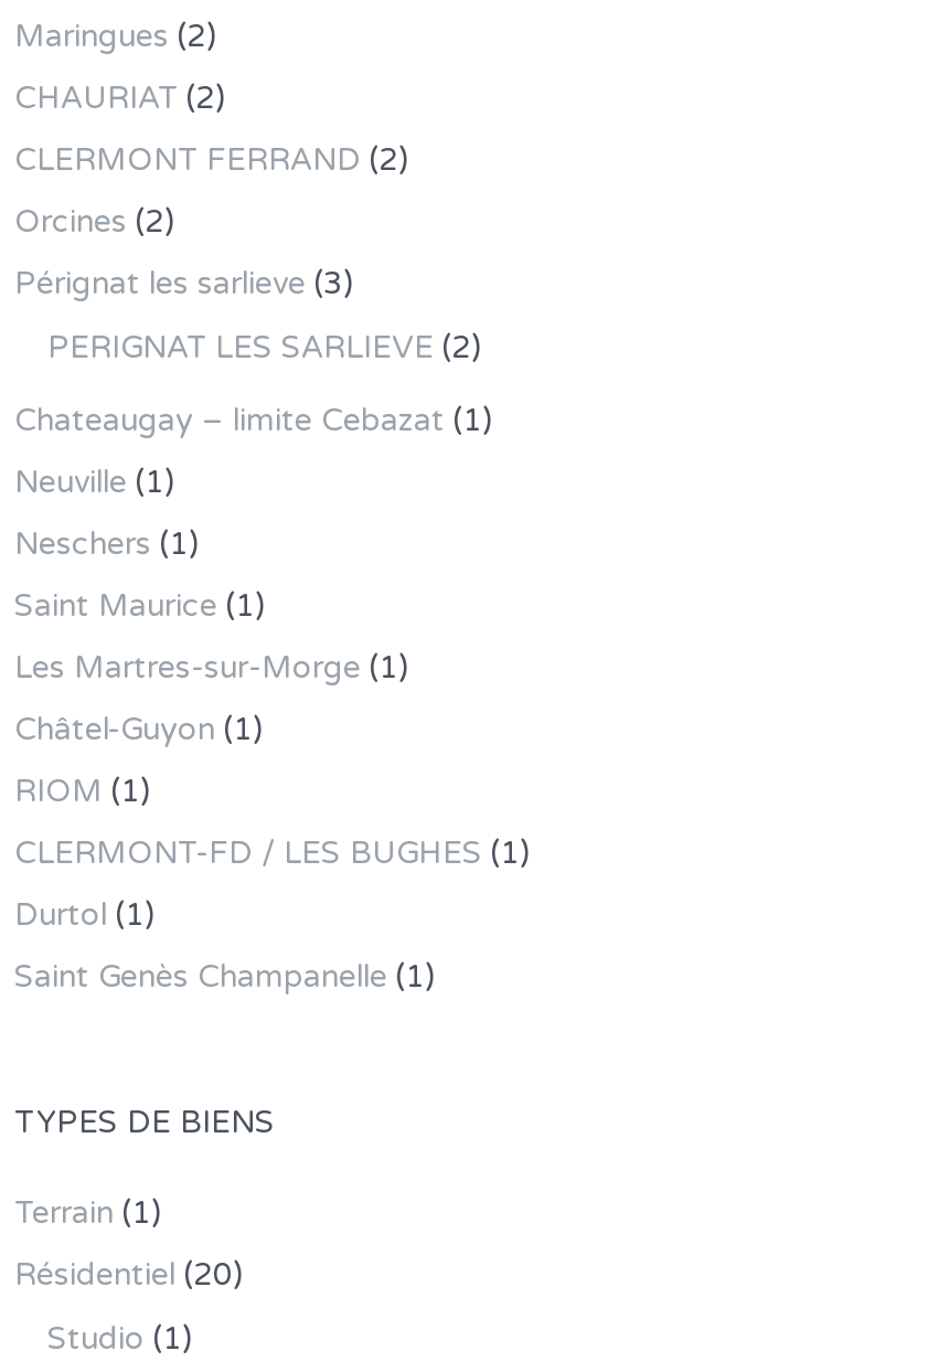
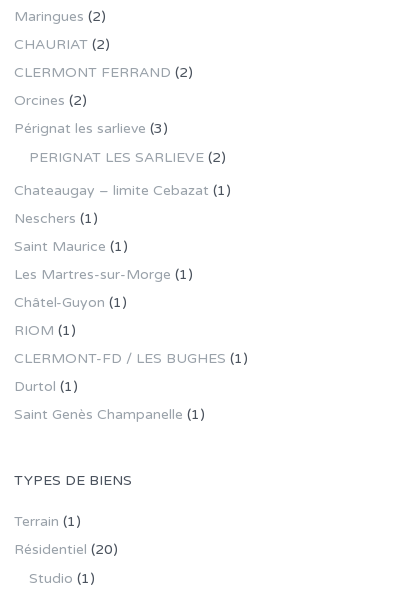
[14,462,175,500] Neuville (1) -> none

